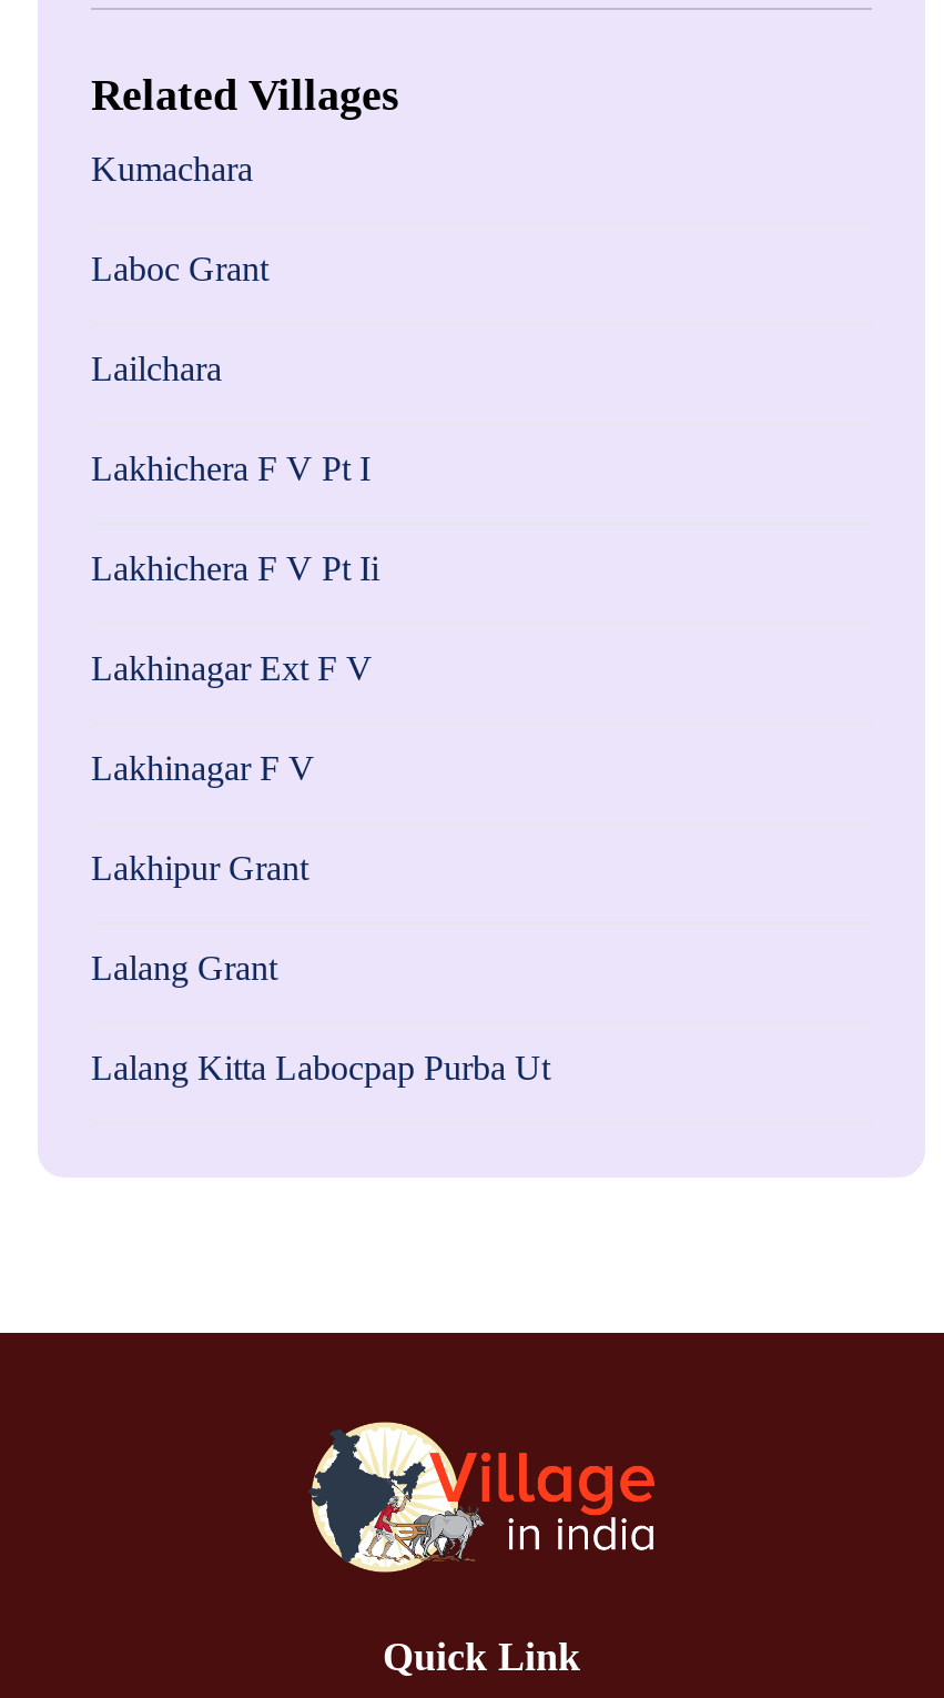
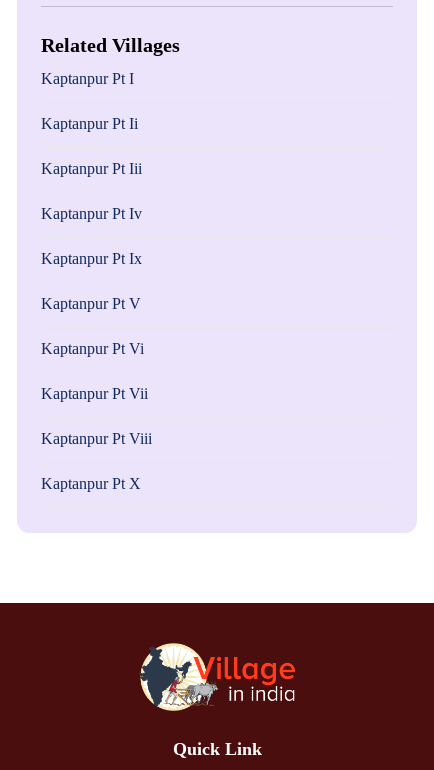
[91,150,253,188] Kumachara -> [41,70,134,87] Kaptanpur Pt I
[91,250,268,287] Laboc Grant -> [41,115,138,132] Kaptanpur Pt Ii
[91,350,222,387] Lailchara -> [41,160,142,177] Kaptanpur Pt Iii
[91,449,371,487] Lakhichera F V Pt I -> [41,205,142,222] Kaptanpur Pt Iv
[91,549,379,587] Lakhichera F V Pt Ii -> [41,250,142,267] Kaptanpur Pt Ix
[91,649,373,687] Lakhinagar Ext F V -> [41,295,141,312] Kaptanpur Pt V
[91,749,315,787] Lakhinagar F V -> [41,340,144,357] Kaptanpur Pt Vi
[91,849,308,887] Lakhipur Grant -> [41,385,148,402] Kaptanpur Pt Vii
[91,949,277,987] Lalang Grant -> [41,430,152,447] Kaptanpur Pt Viii
[91,1049,550,1086] Lalang Kitta Labocpap Purba Ut -> [41,475,141,492] Kaptanpur Pt X

